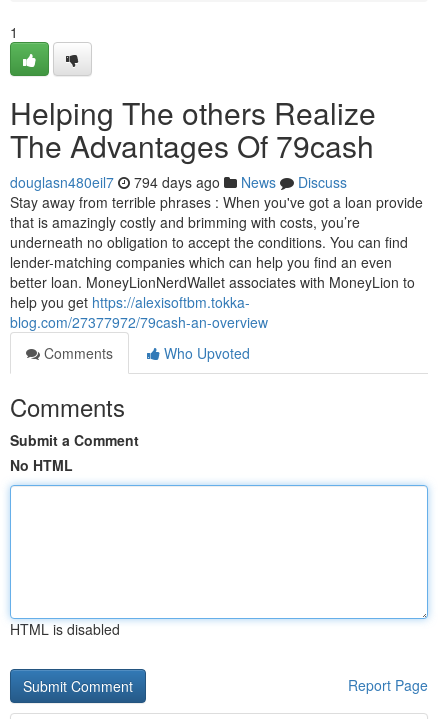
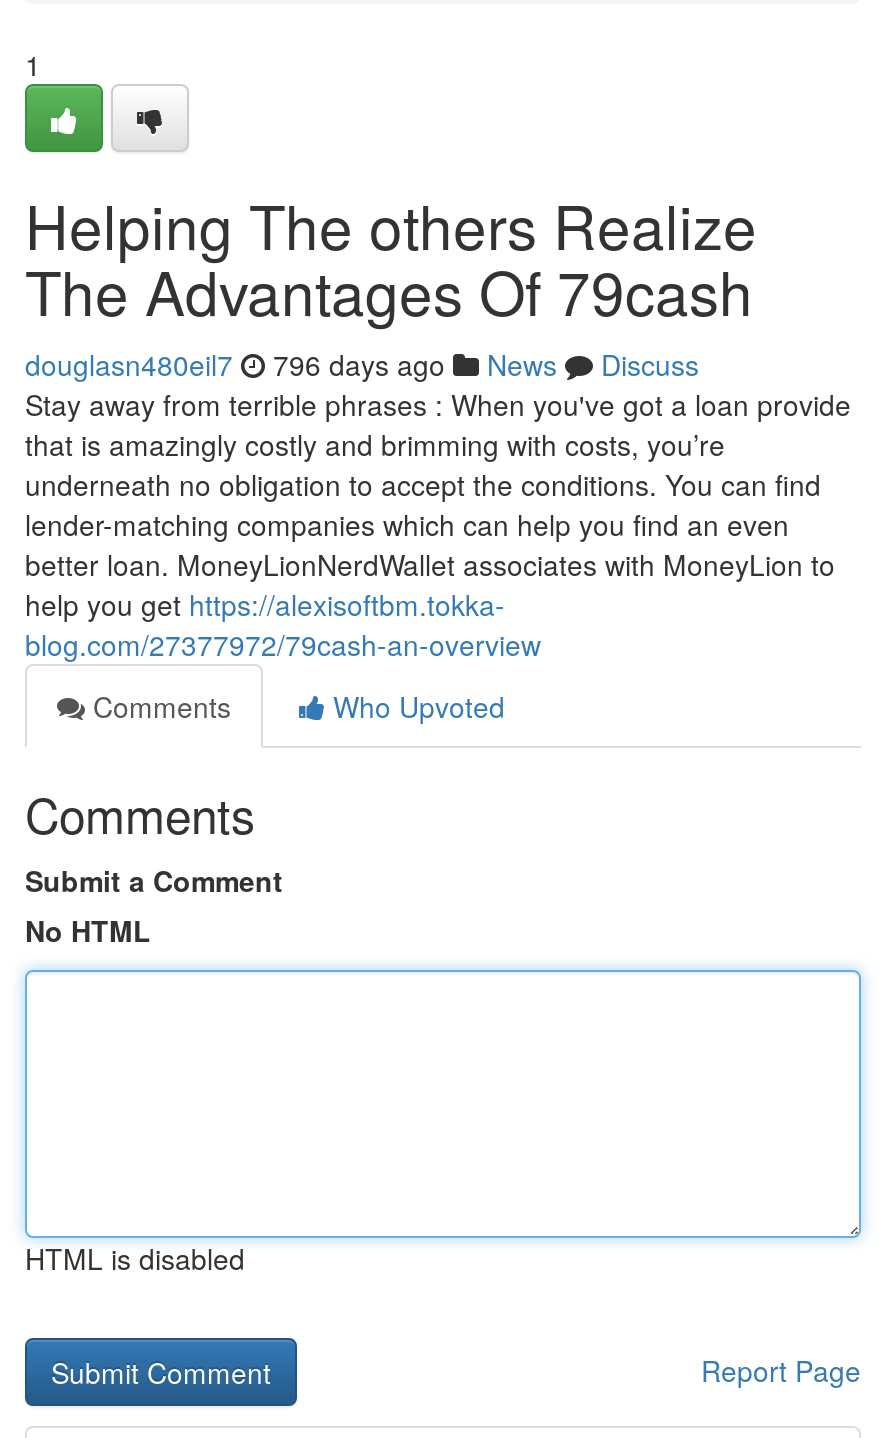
[10,172,347,192] douglasn480eil7 794 days ago News Discuss -> [25,344,699,384] douglasn480eil7 796 days ago News Discuss

